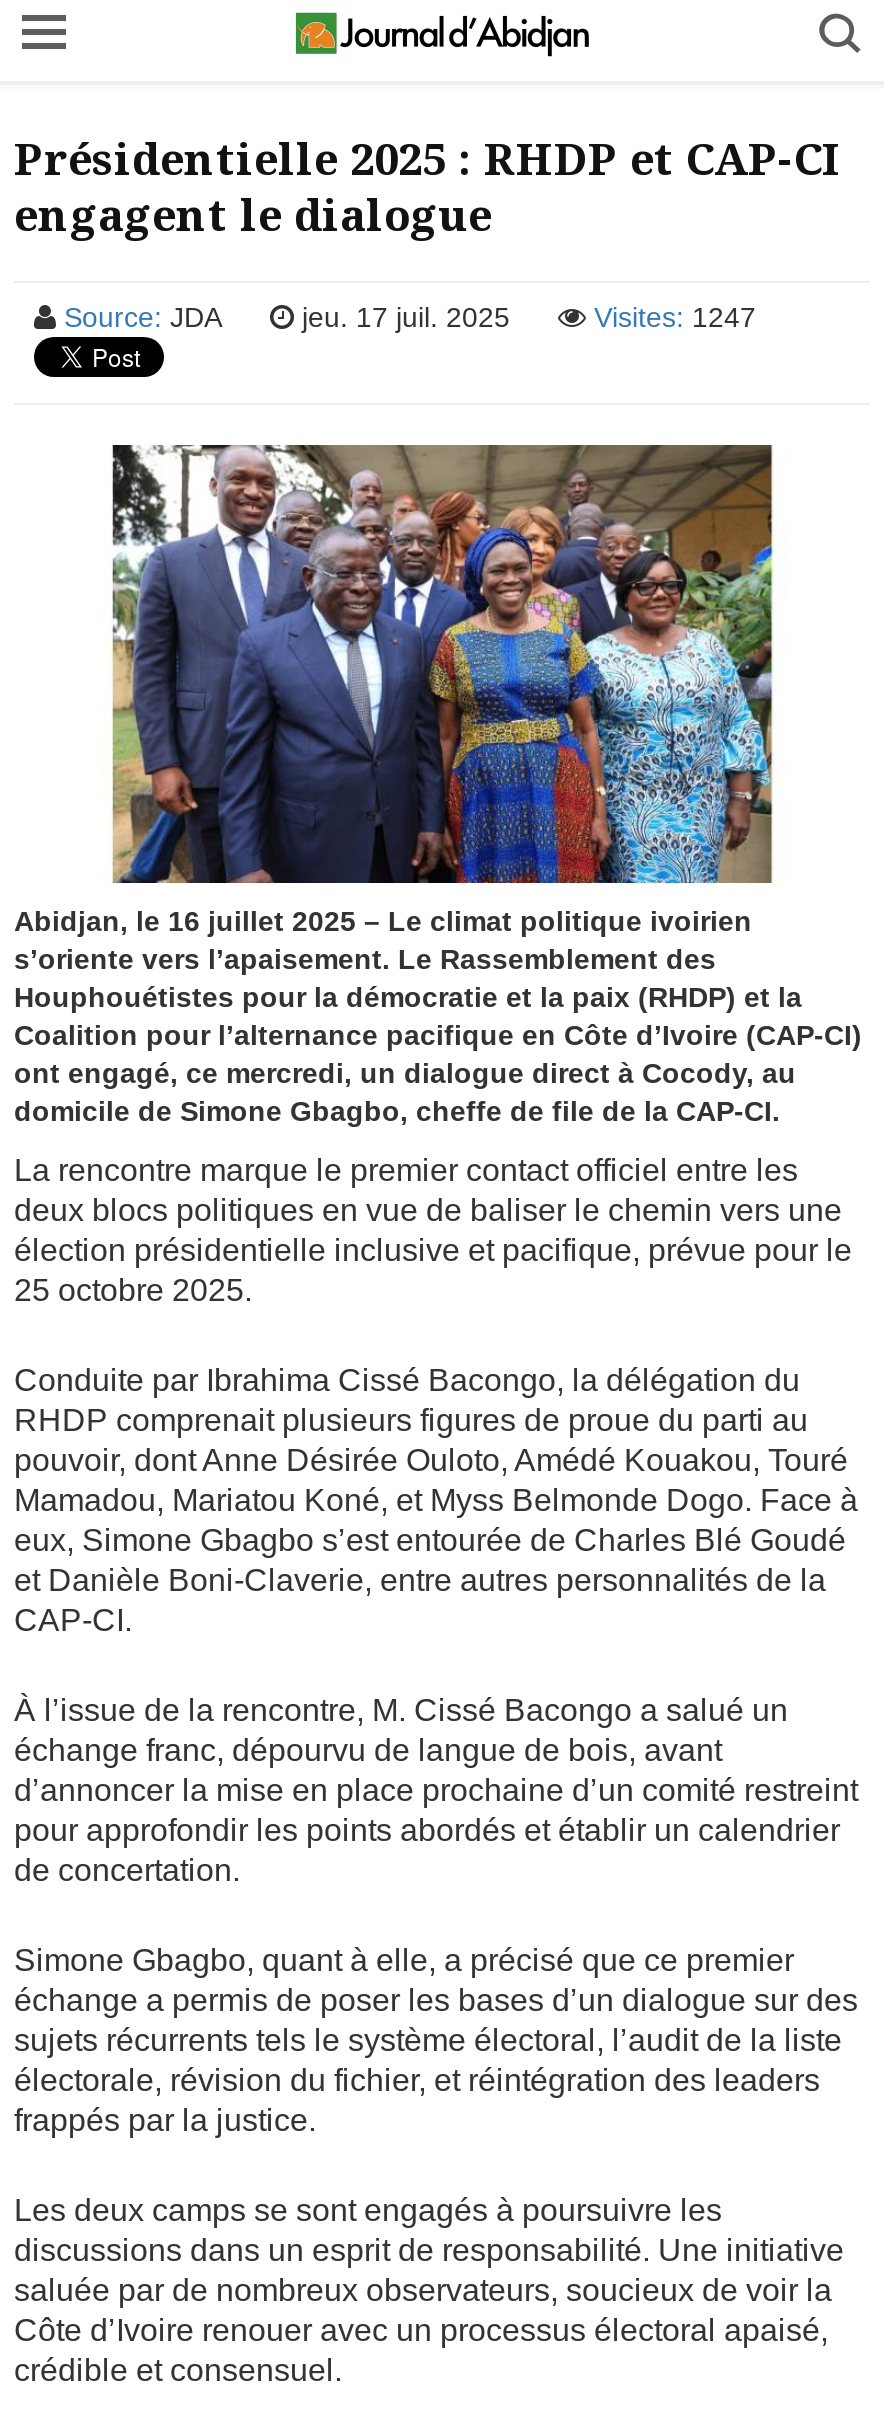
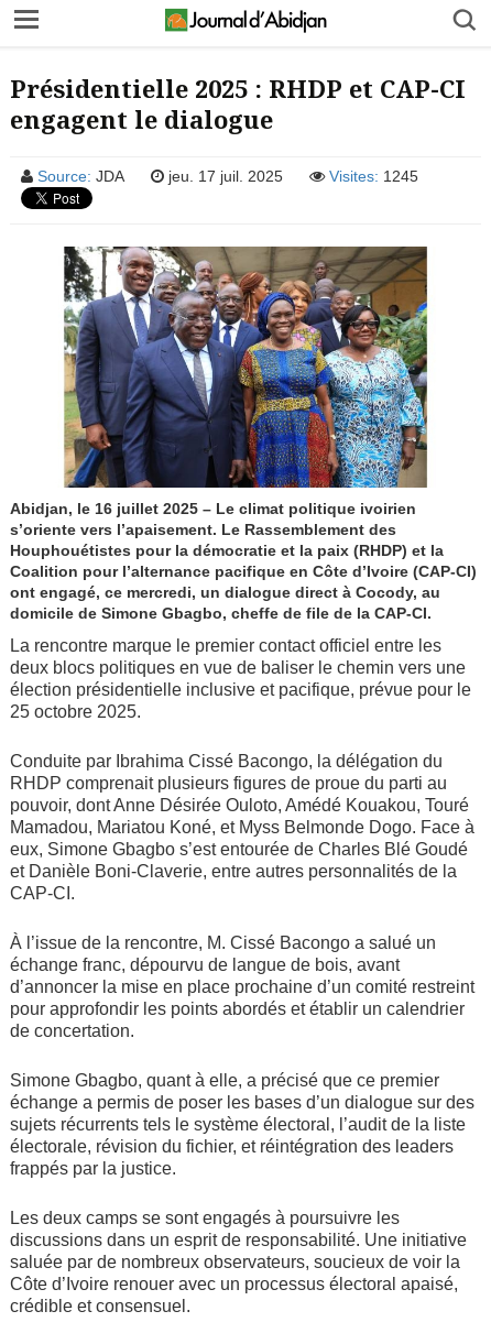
[594,301,756,333] Visites: 1247 -> [329,167,418,185] Visites: 1245

